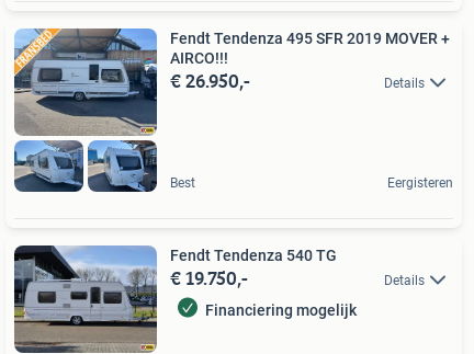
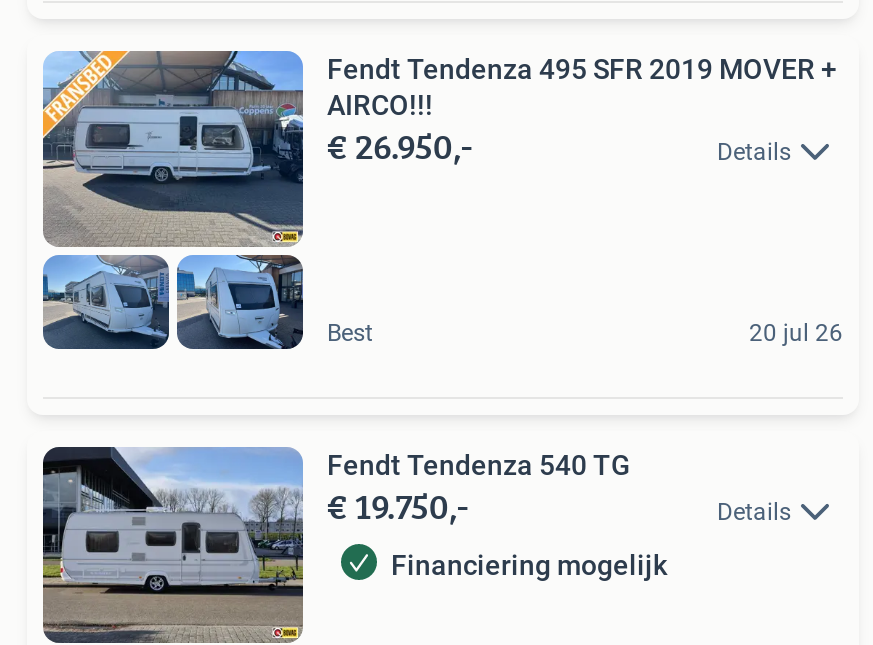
[387,175,453,191] Eergisteren -> [749,320,843,348] 20 jul 26

